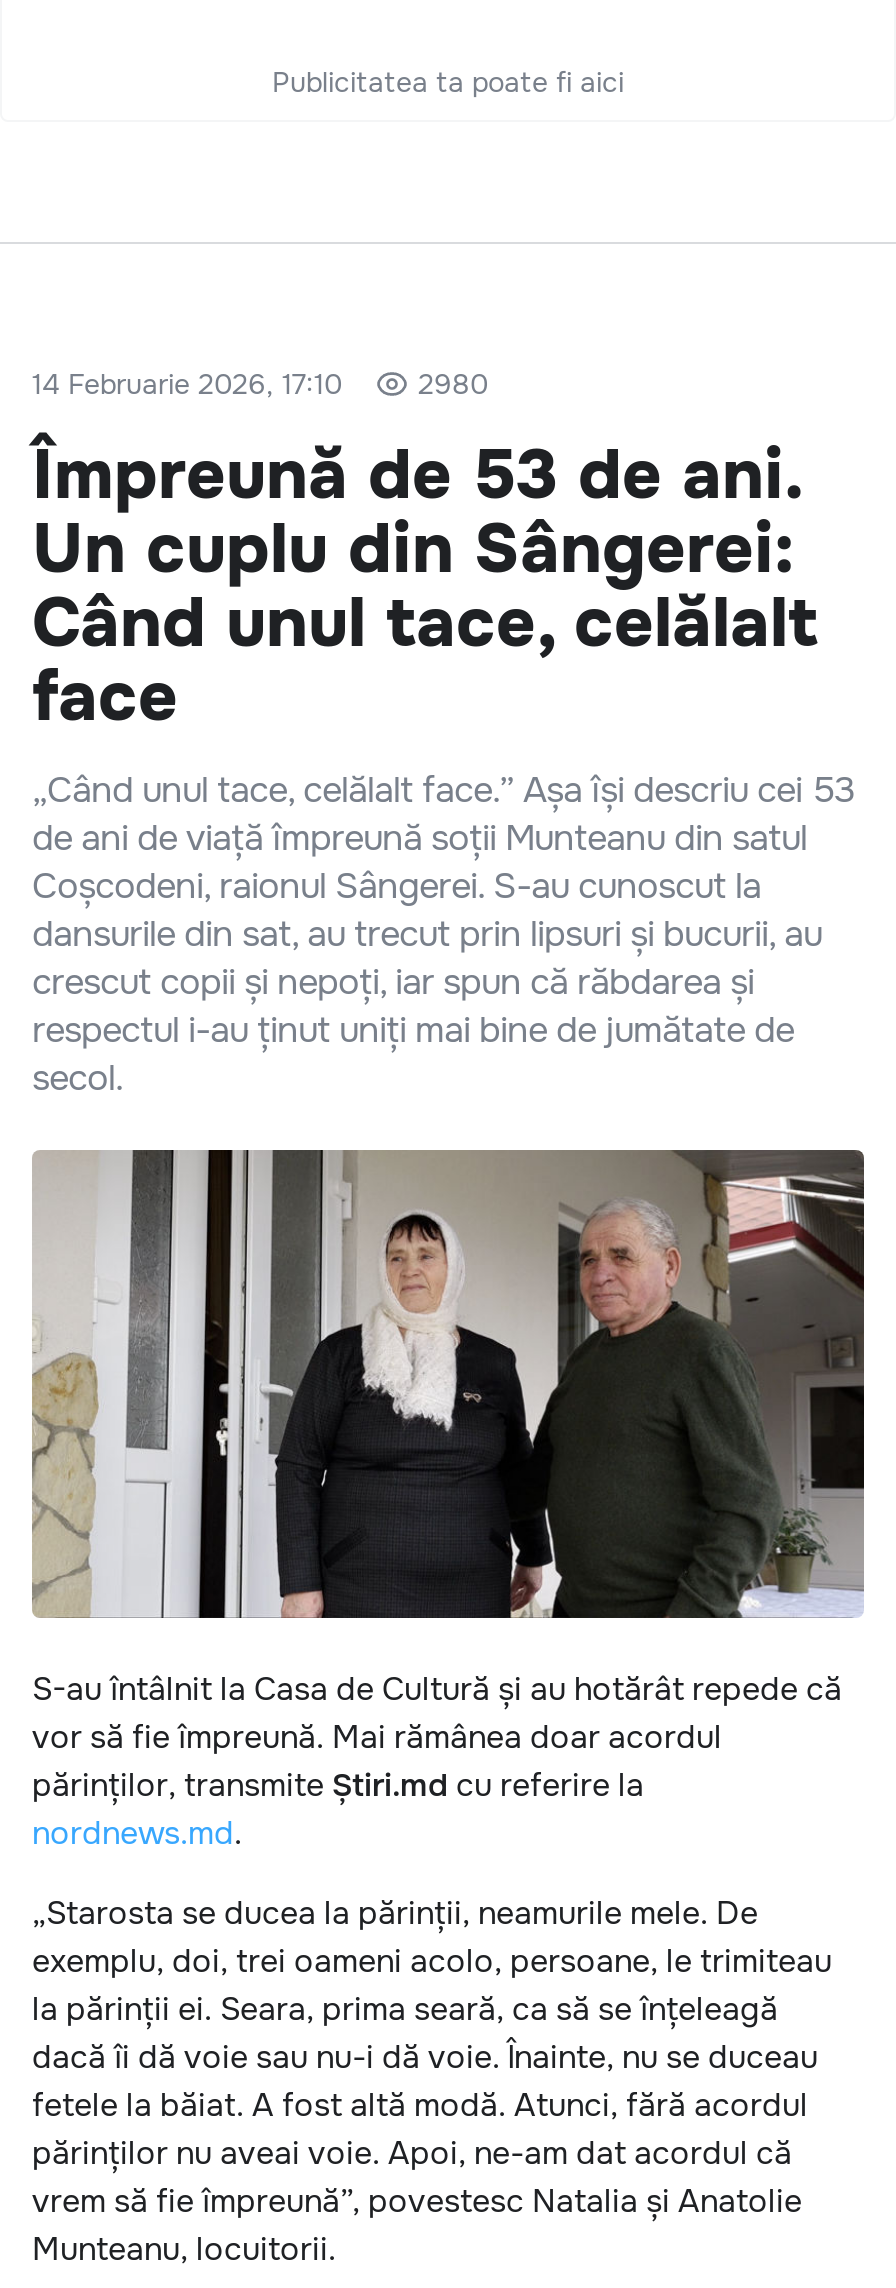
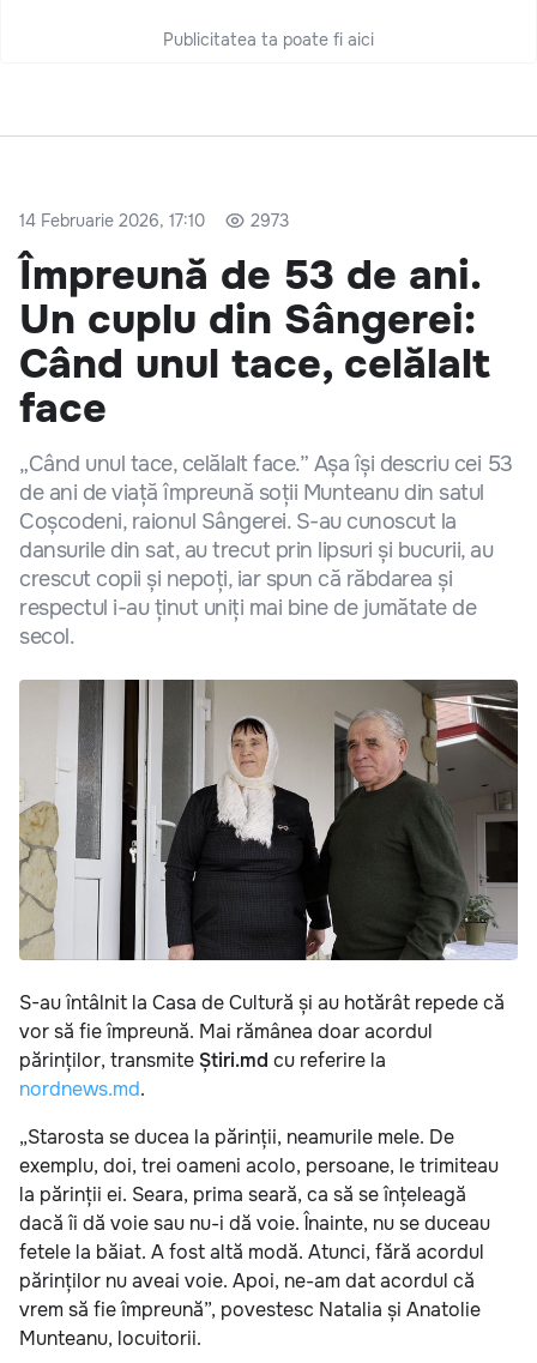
[418,366,488,402] 2980 -> [251,210,289,231] 2973

